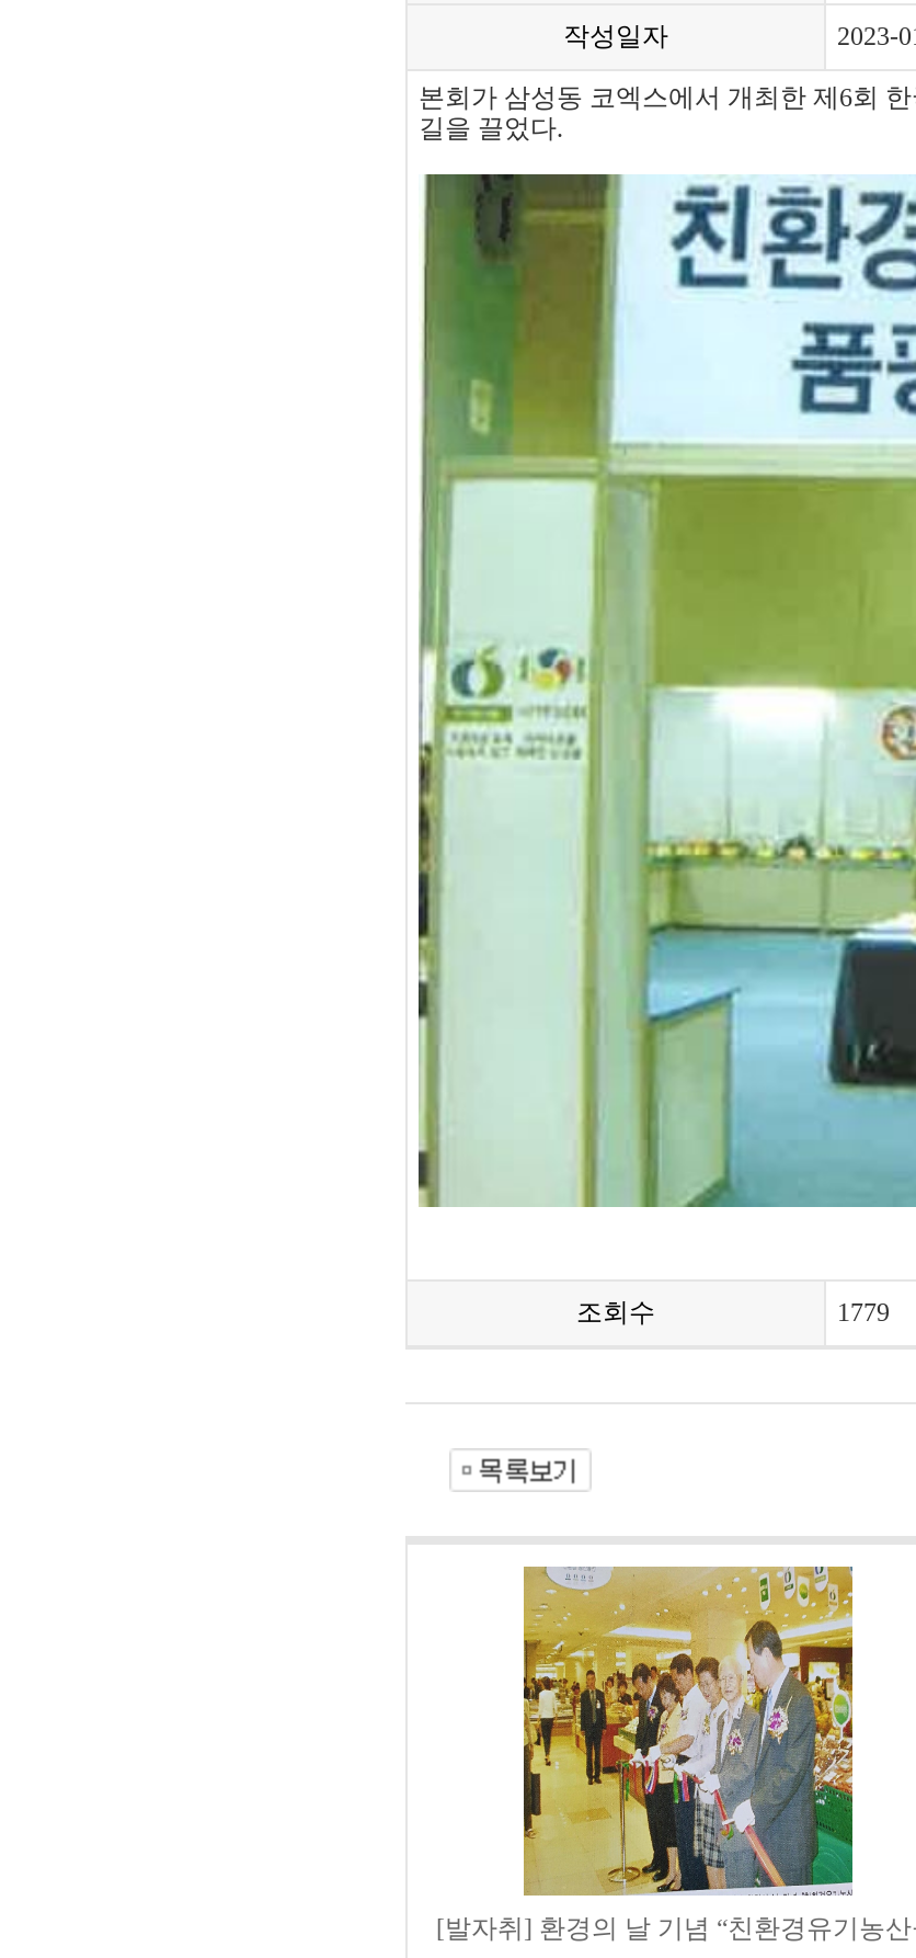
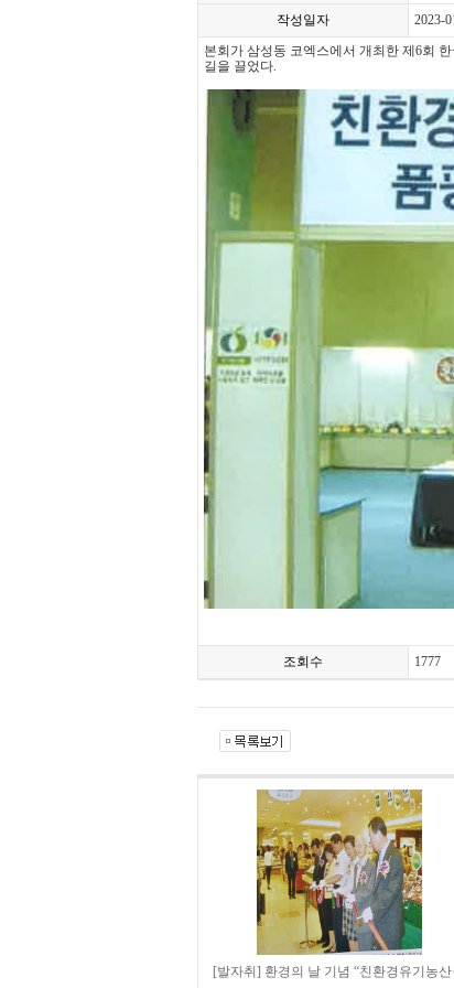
[837,1297,890,1328] 1779 -> [414,654,441,669] 1777

